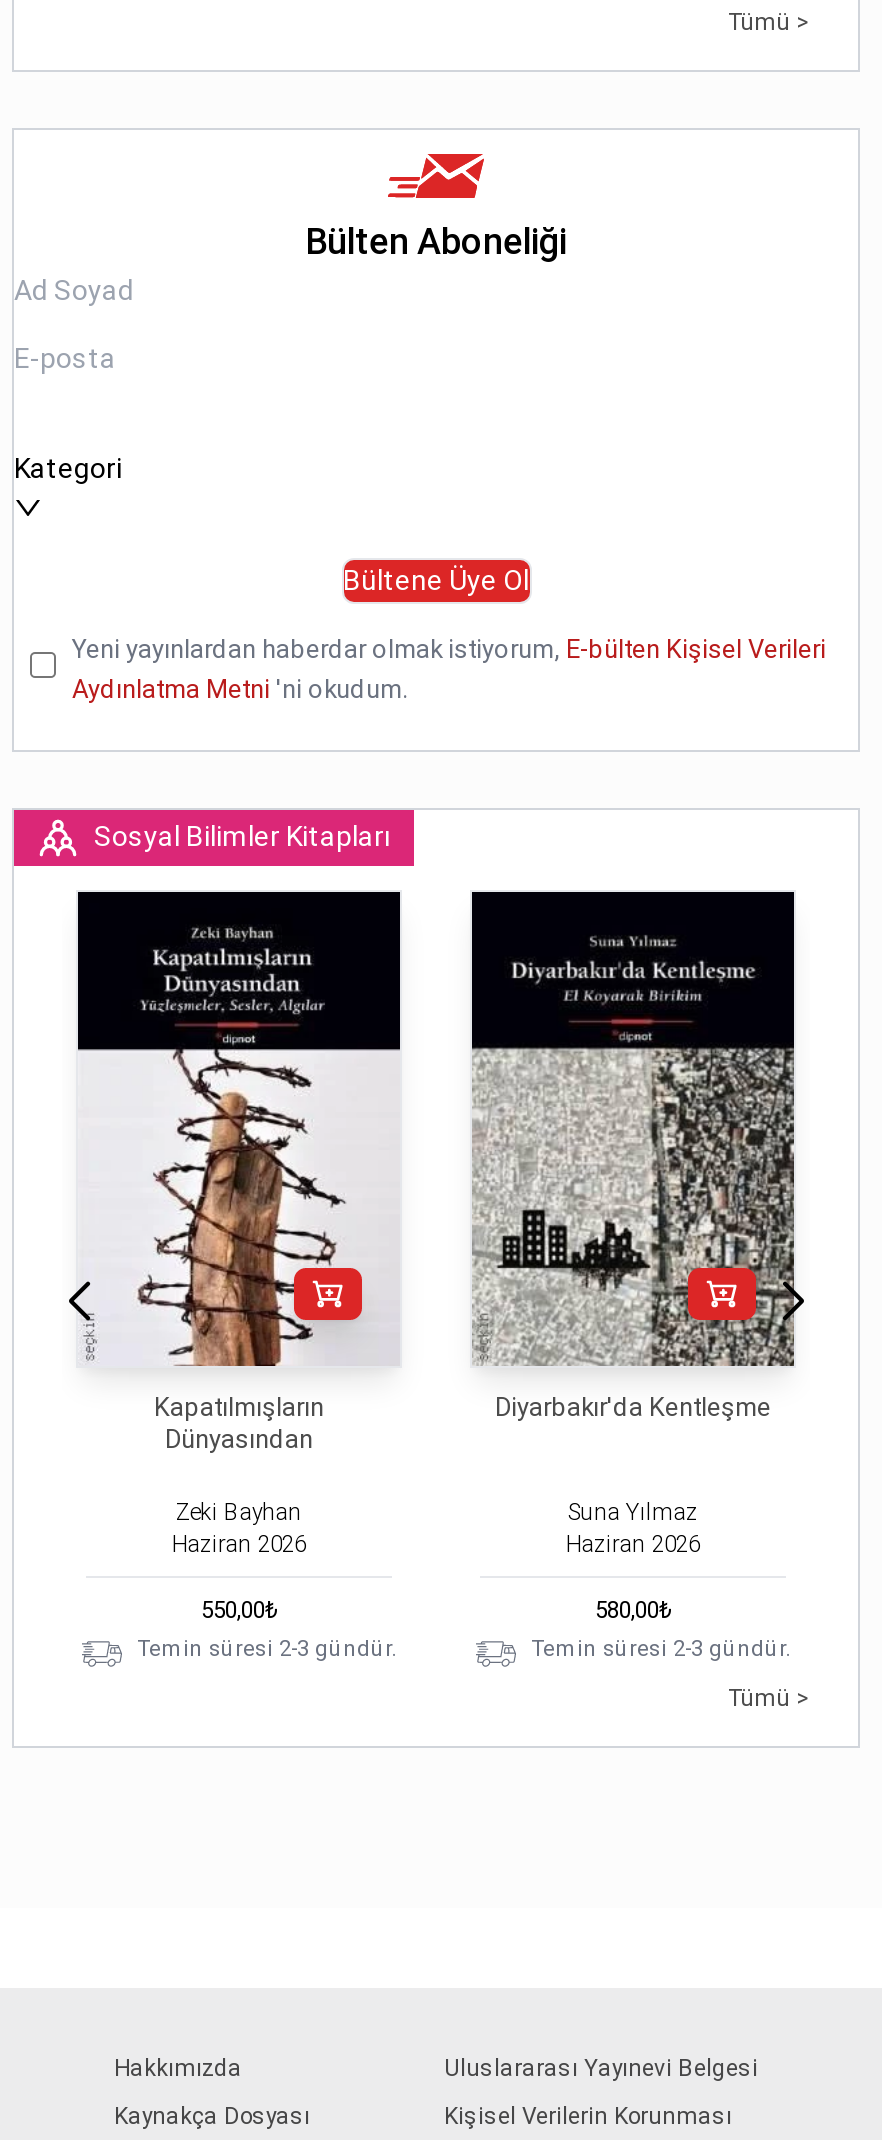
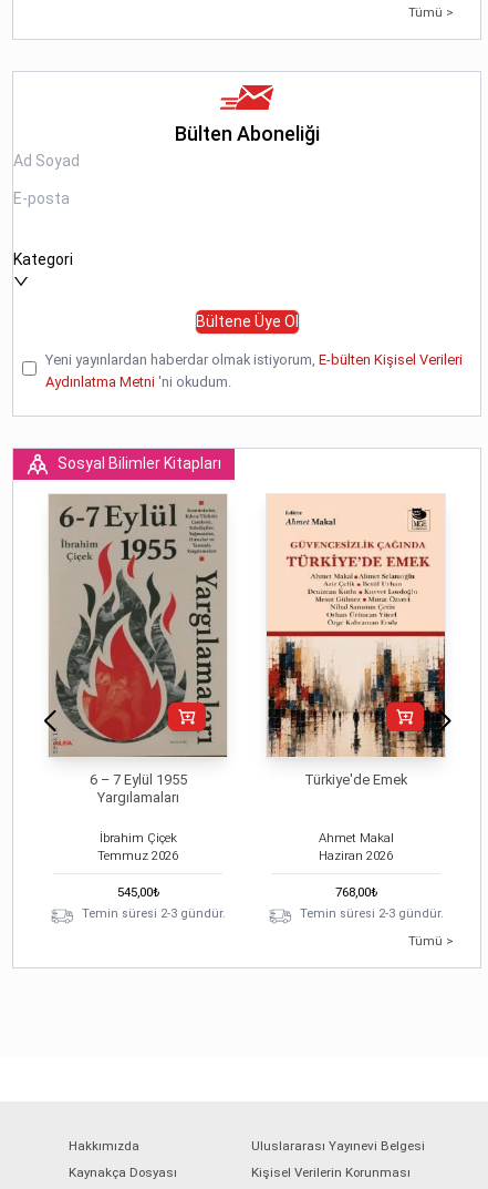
[76,890,402,1453] [image] | Kapatılmışların | Dünyasından -> [48,494,227,805] [image] | 6 – 7 Eylül 1955 | Yargılamaları
[470,890,796,1421] [image] | Diyarbakır'da Kentleşme -> [267,494,449,788] [image] | Türkiye'de Emek
[172,1497,306,1557] Zeki Bayhan | Haziran 2026 -> [97,830,178,863] İbrahim Çiçek | Temmuz 2026
[568,1497,698,1525] Suna Yılmaz -> [318,830,393,845] Ahmet Makal
[201,1595,277,1623] 550,00₺ -> [117,884,159,899] 545,00₺
[595,1595,671,1623] 580,00₺ -> [335,884,377,899] 768,00₺

